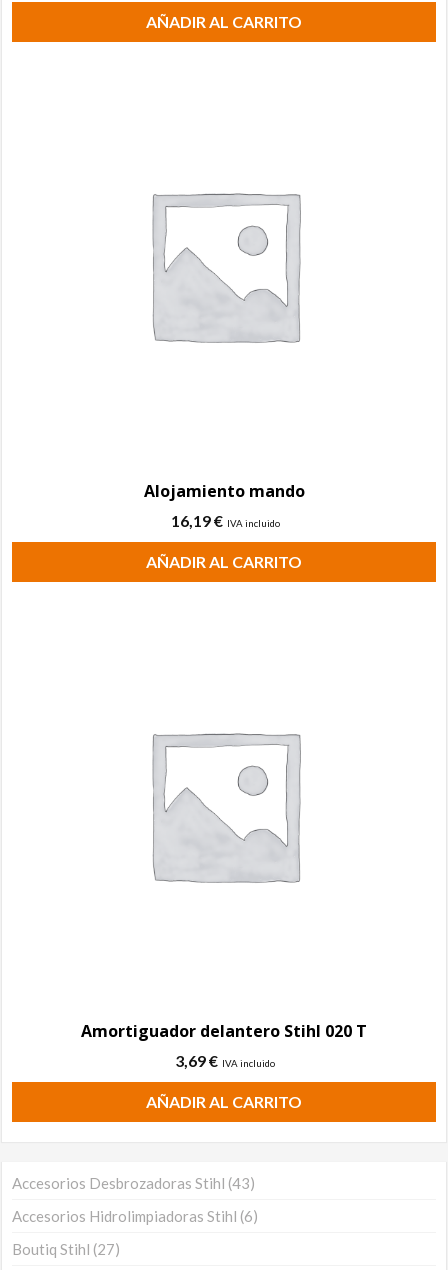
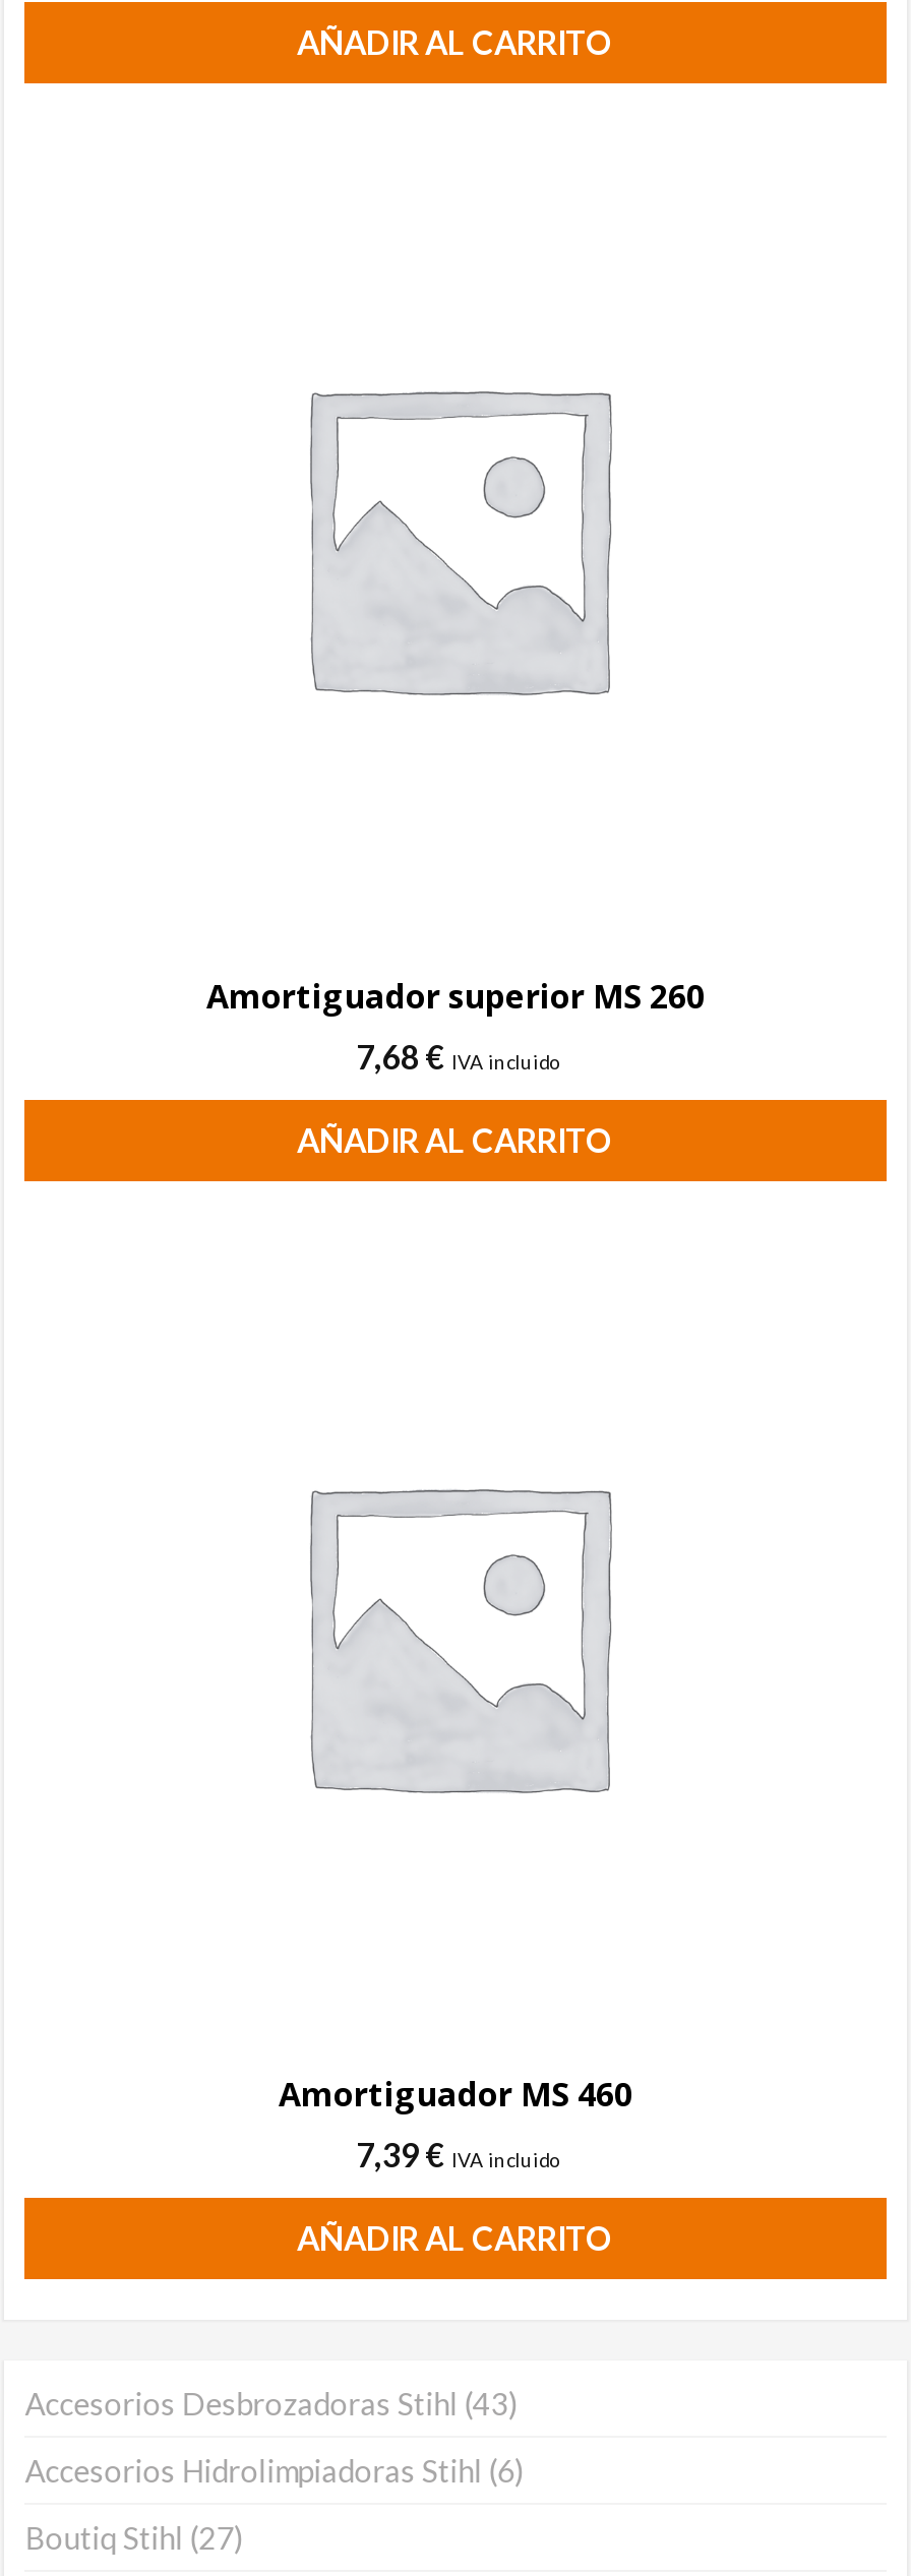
[143,480,304,530] Alojamiento mando | 16,19 € IVA incluido -> [206,974,705,1076] Amortiguador superior MS 260 | 7,68 € IVA incluido
[81,1020,367,1070] Amortiguador delantero Stihl 020 T | 3,69 € IVA incluido -> [279,2072,632,2173] Amortiguador MS 460 | 7,39 € IVA incluido

